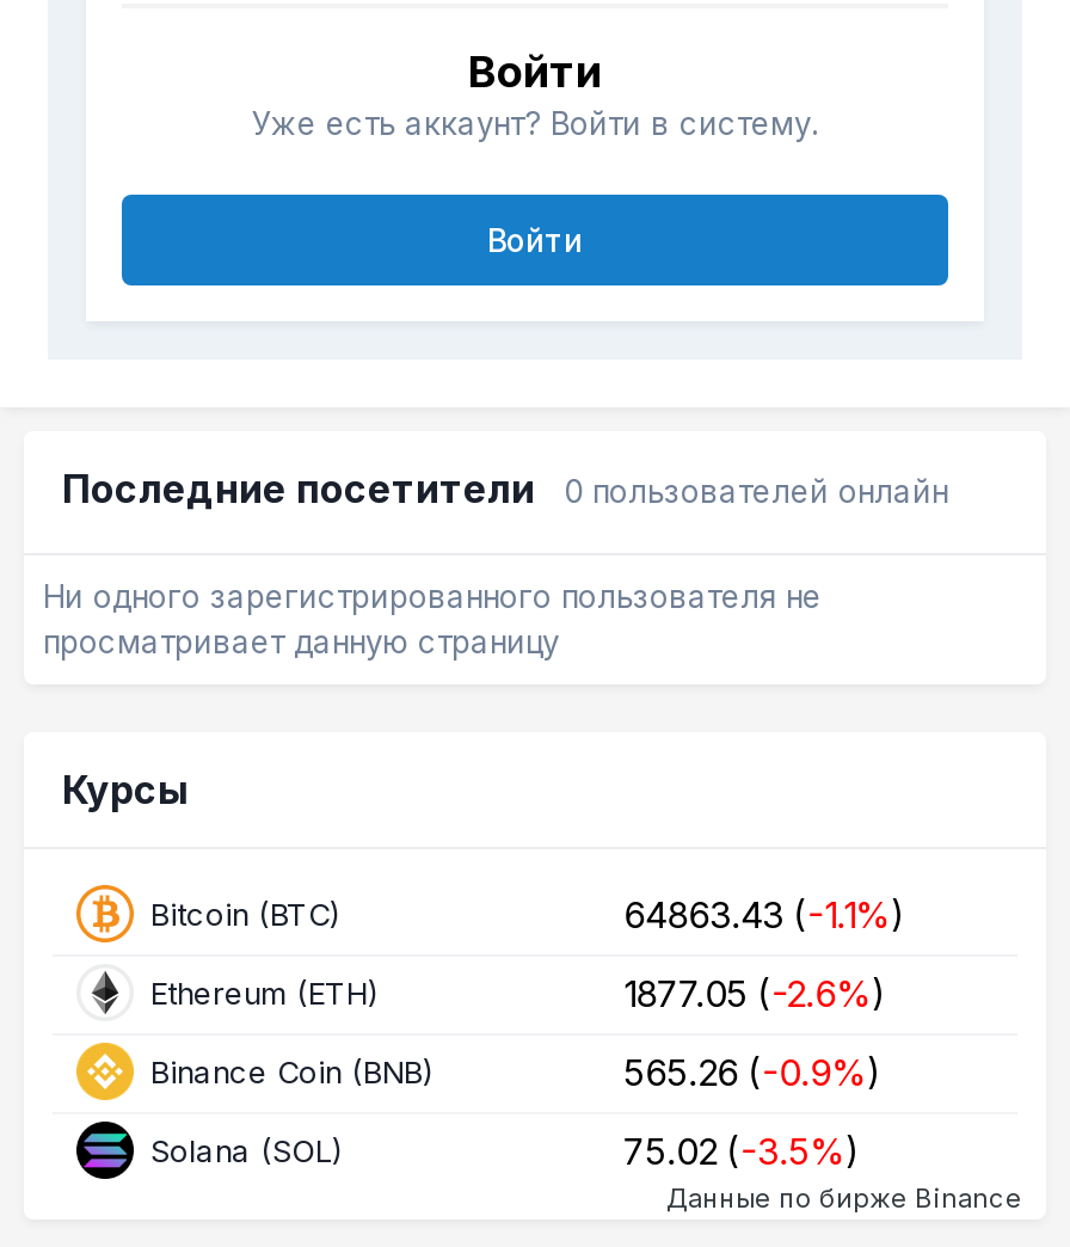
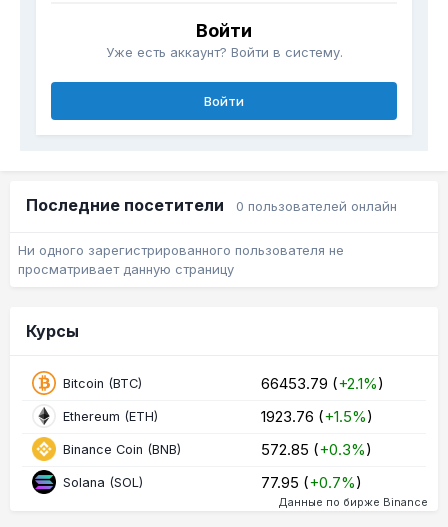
[624,893,905,938] 64863.43 (-1.1%) -> [261,374,384,393] 66453.79 (+2.1%)
[624,972,886,1017] 1877.05 (-2.6%) -> [261,407,373,426] 1923.76 (+1.5%)
[624,1051,882,1096] 565.26 (-0.9%) -> [261,440,372,459] 572.85 (+0.3%)
[624,1129,860,1175] 75.02 (-3.5%) -> [261,473,362,492] 77.95 (+0.7%)

